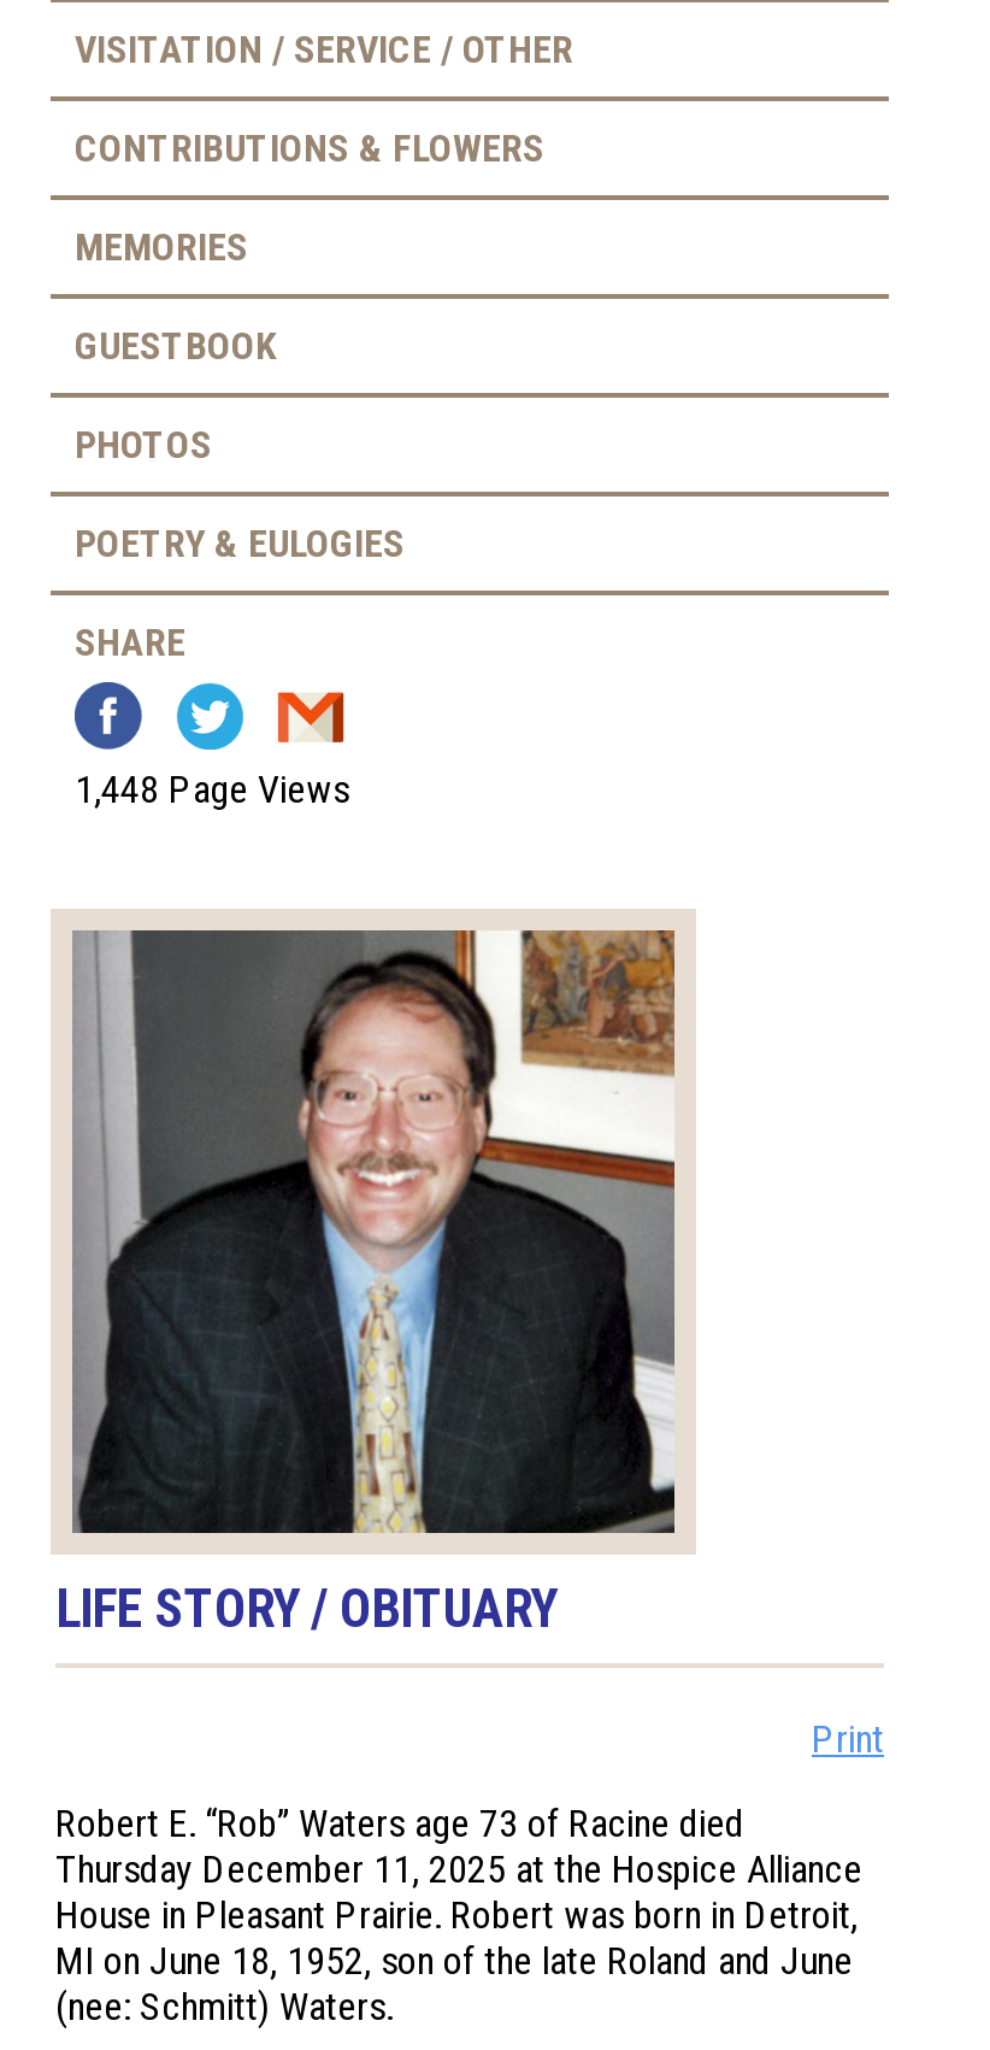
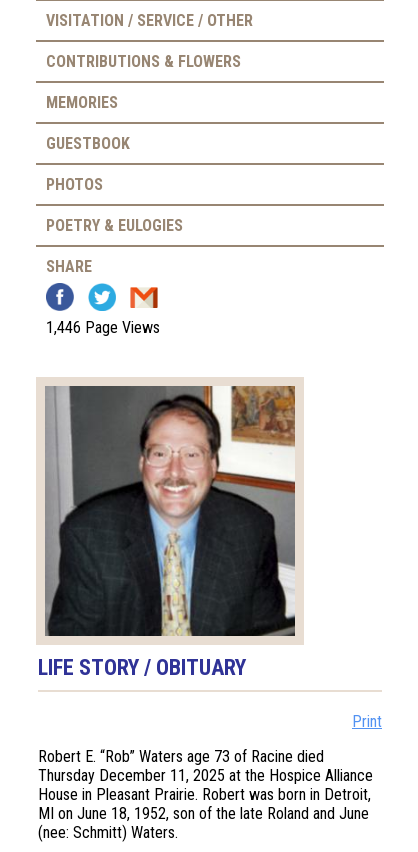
[75,767,349,813] 1,448 Page Views -> [46,318,160,337] 1,446 Page Views

